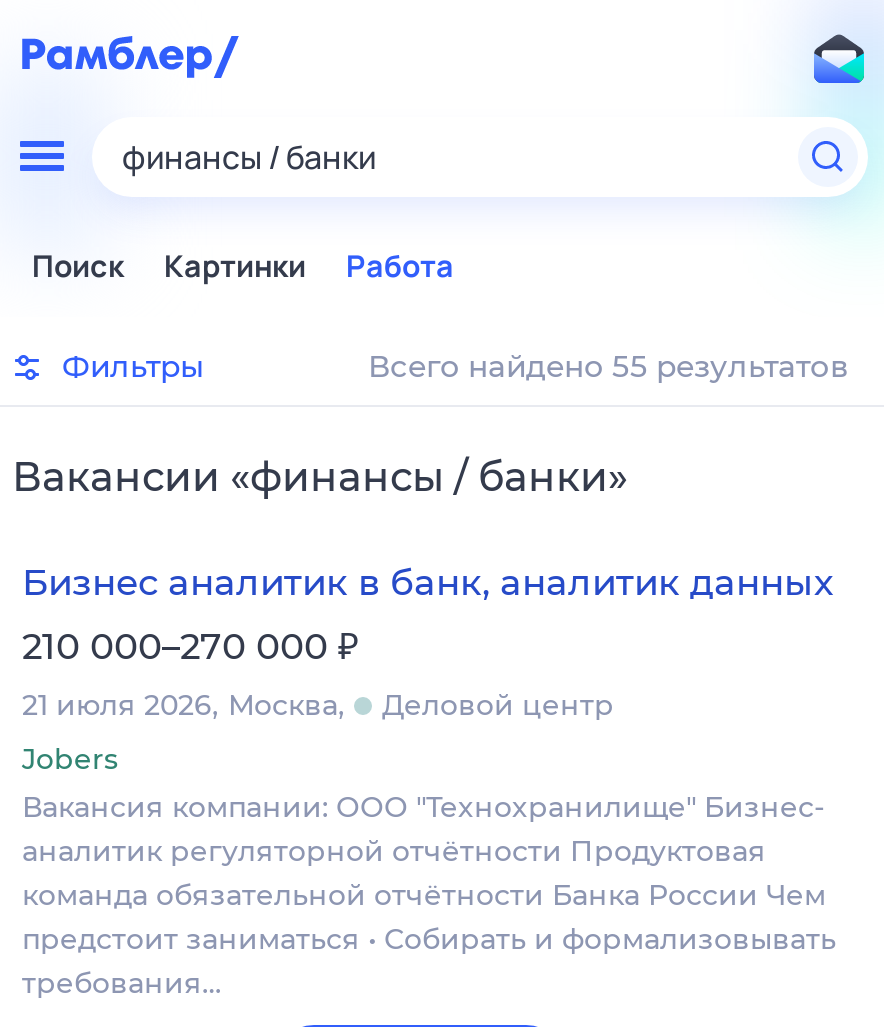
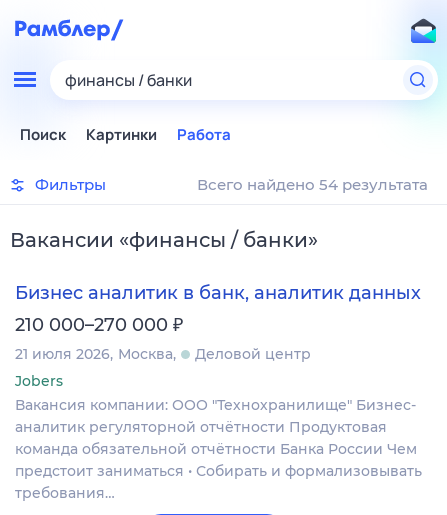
[368,347,848,385] Всего найдено 55 результатов -> [197,175,428,194] Всего найдено 54 результата

